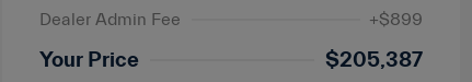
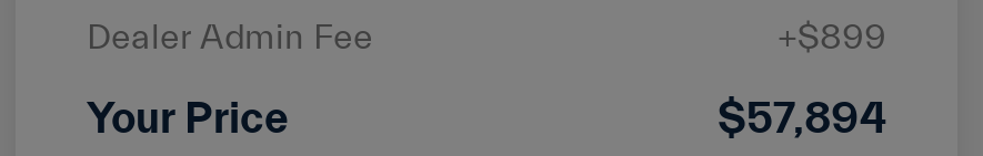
[325,47,423,72] $205,387 -> [718,93,886,144] $57,894

